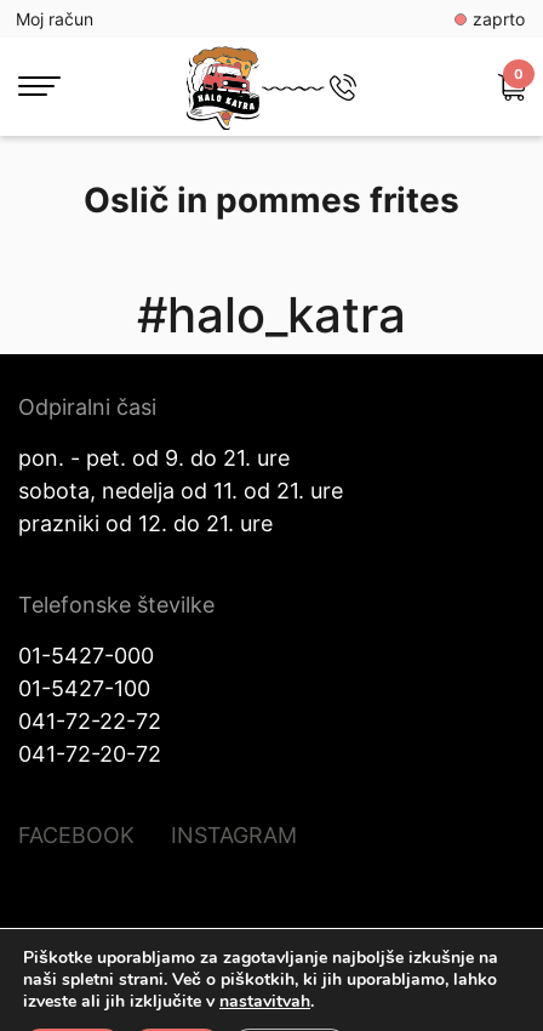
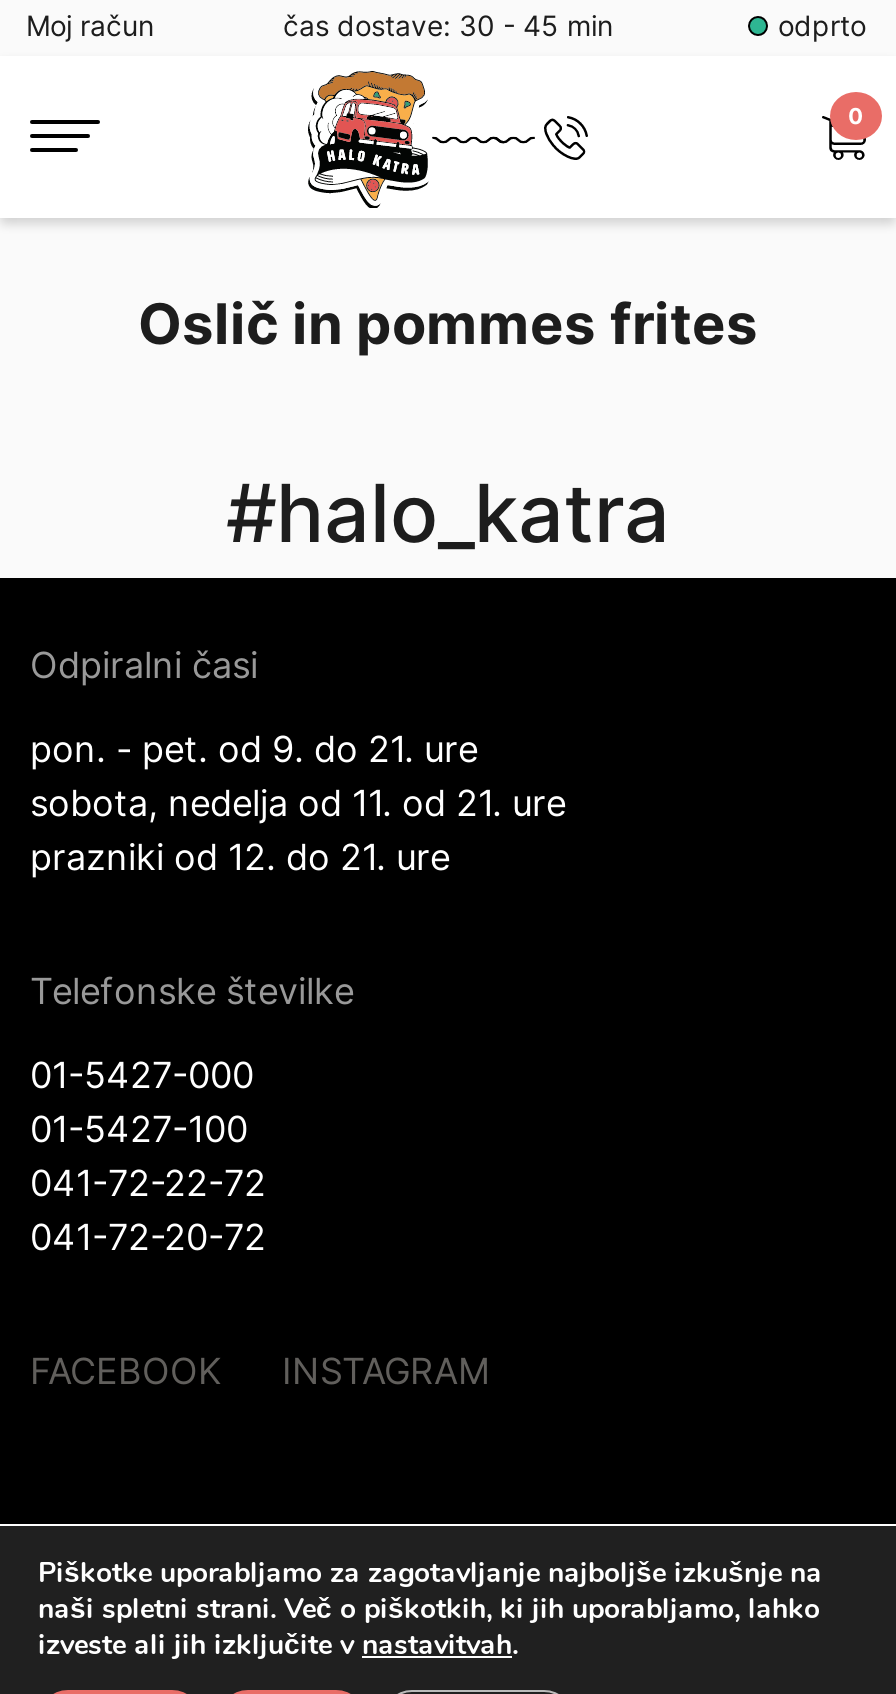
[473,8,525,29] zaprto -> [283,8,866,42] čas dostave: 30 - 45 min | odprto

